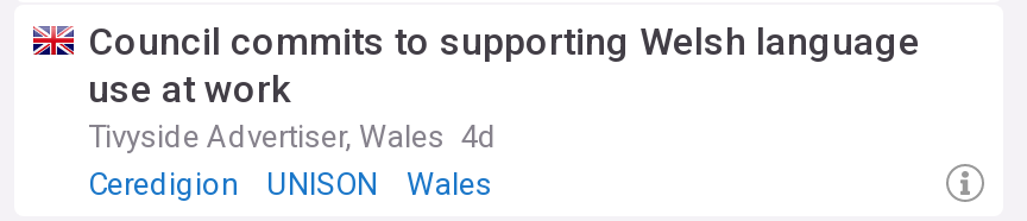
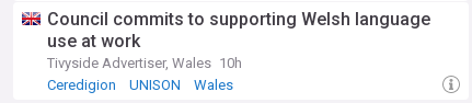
[88,119,497,154] Tivyside Advertiser, Wales 4d -> [47,55,242,71] Tivyside Advertiser, Wales 10h

